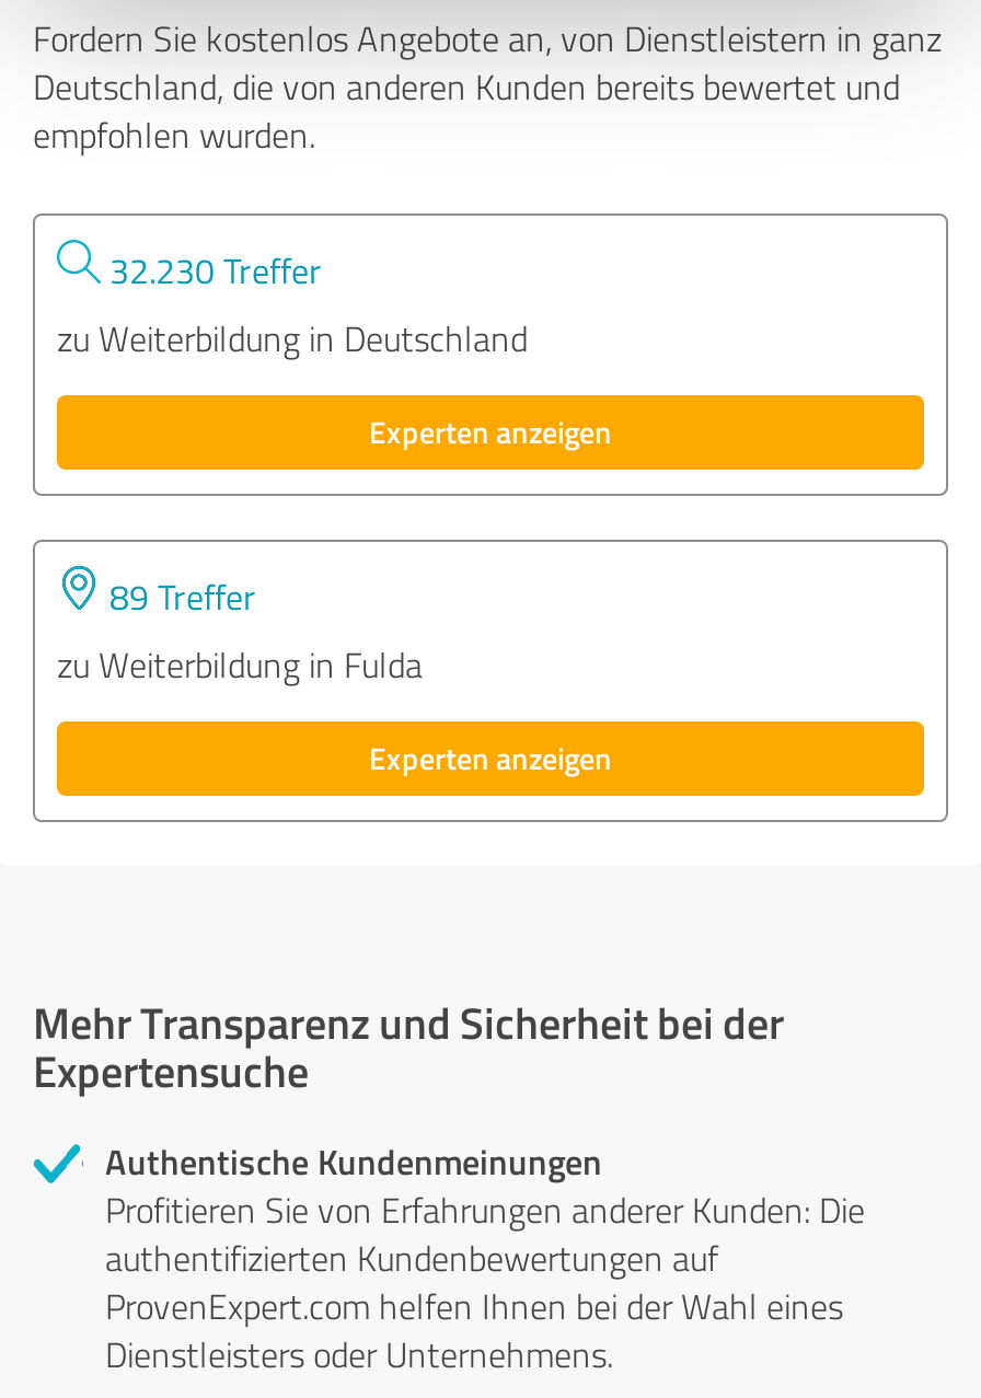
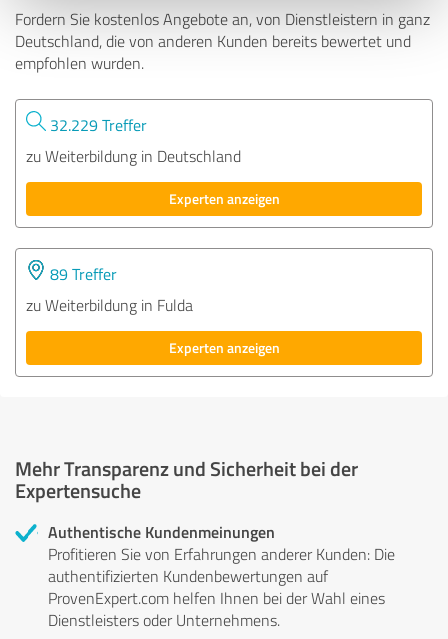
[101,245,322,294] 32.230 Treffer -> [46,114,147,136] 32.229 Treffer

